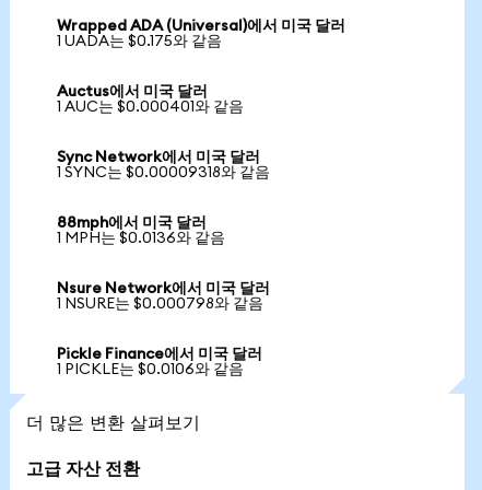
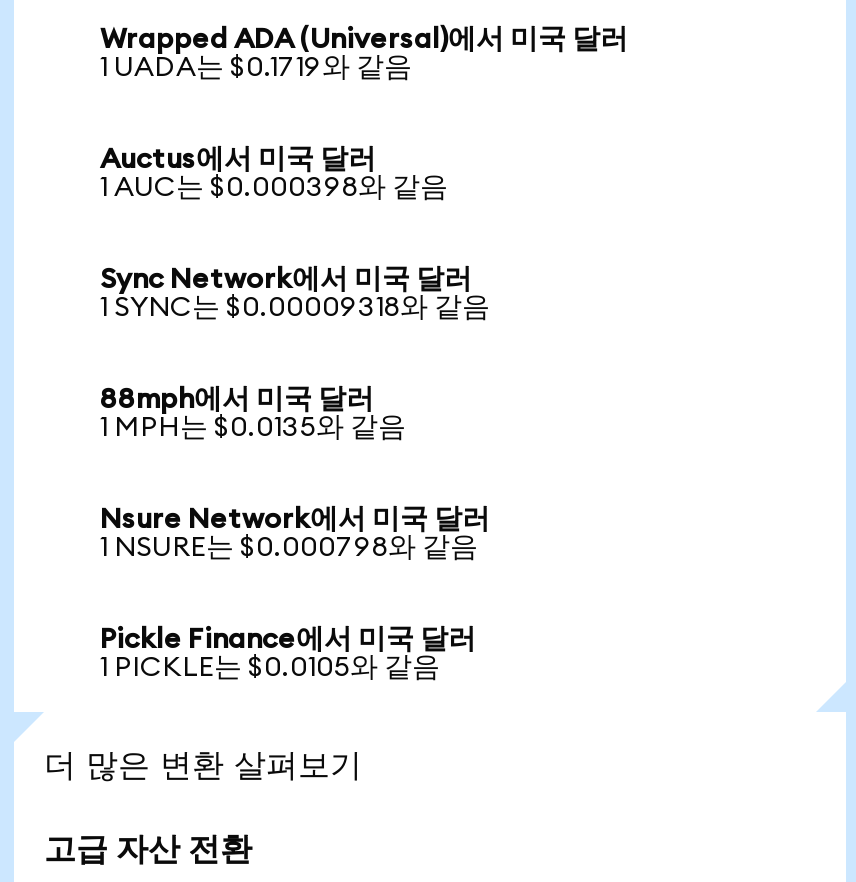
[57,34,222,49] 1 UADA는 $0.175와 같음 -> [100,54,412,82] 1 UADA는 $0.1719와 같음
[57,100,244,115] 1 AUC는 $0.000401와 같음 -> [100,174,448,202] 1 AUC는 $0.000398와 같음
[57,231,225,246] 1 MPH는 $0.0136와 같음 -> [100,414,406,442] 1 MPH는 $0.0135와 같음
[57,362,244,377] 1 PICKLE는 $0.0106와 같음 -> [100,654,440,682] 1 PICKLE는 $0.0105와 같음

